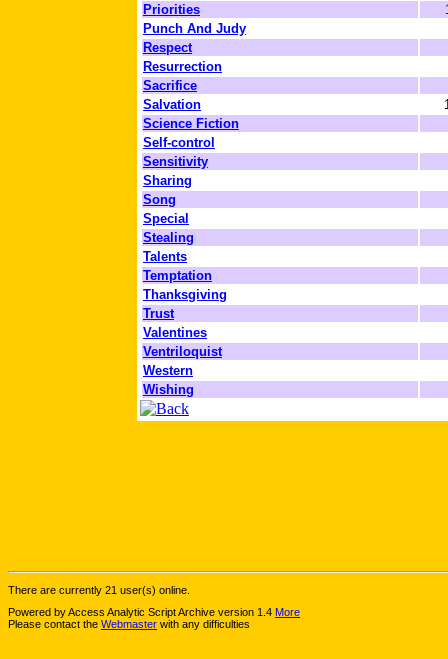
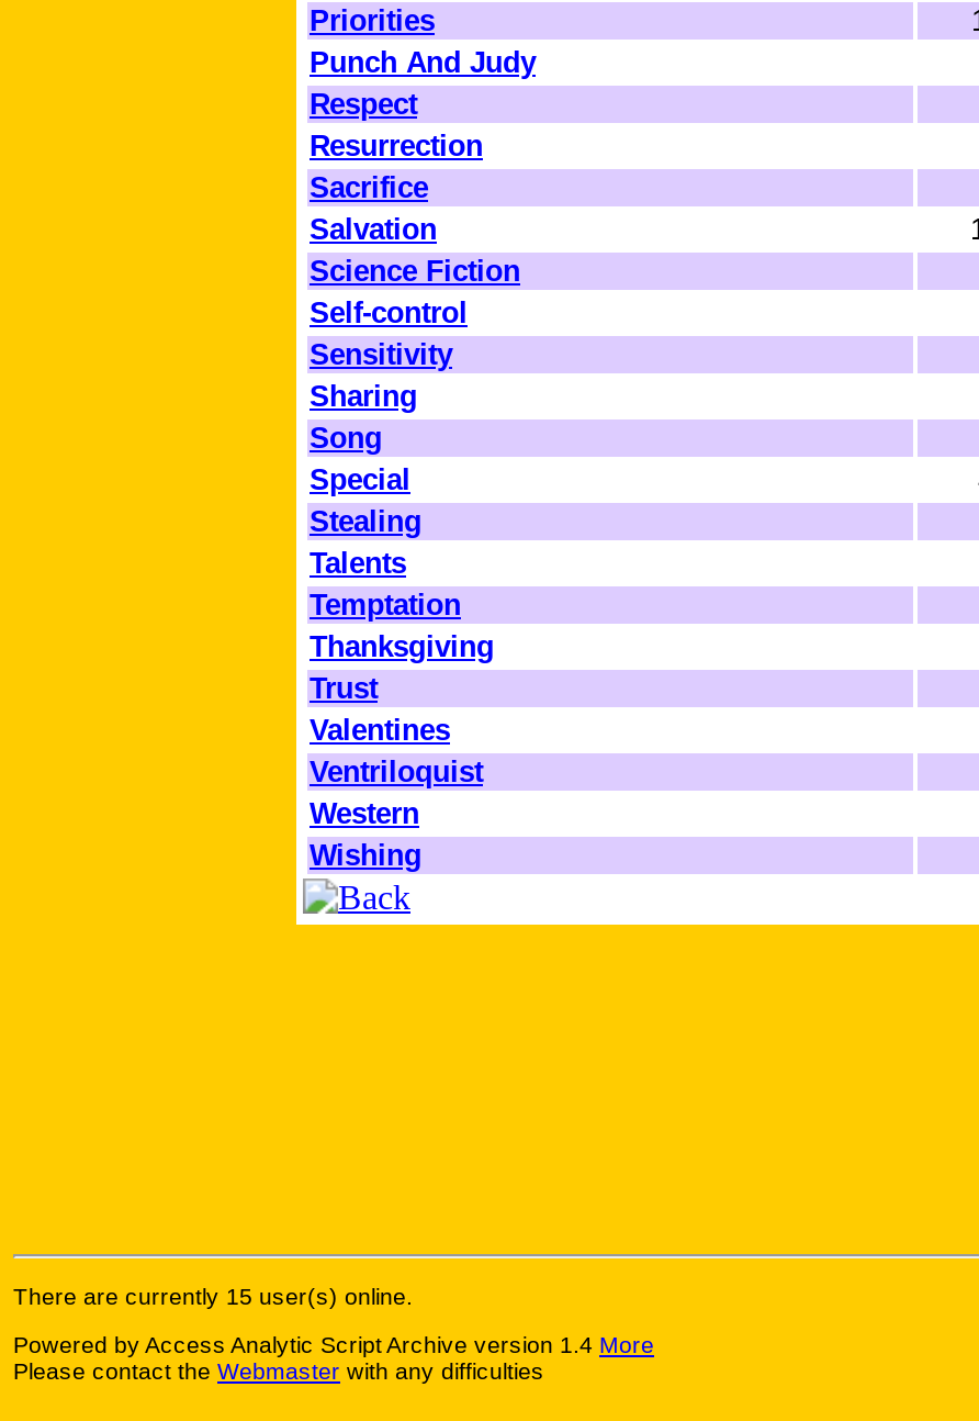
[8,584,190,596] There are currently 21 user(s) online. -> [13,1282,413,1308] There are currently 15 user(s) online.

